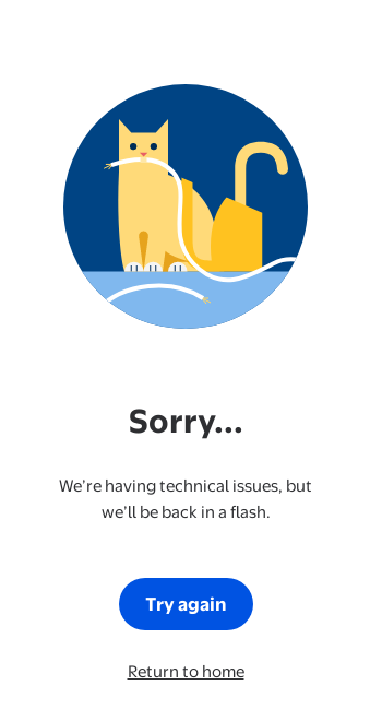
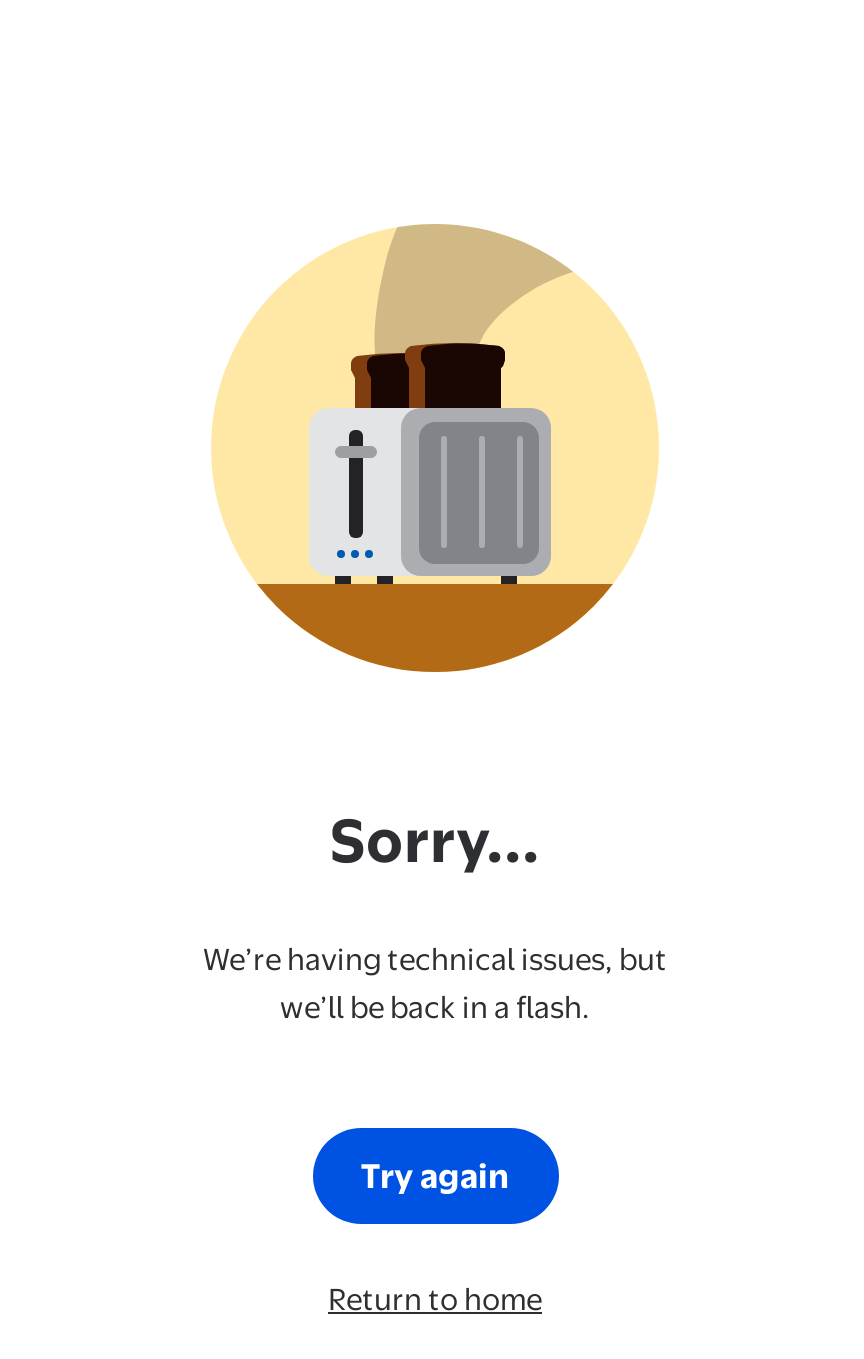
[62,83,309,330] [image] -> [211,224,659,674] [image]

